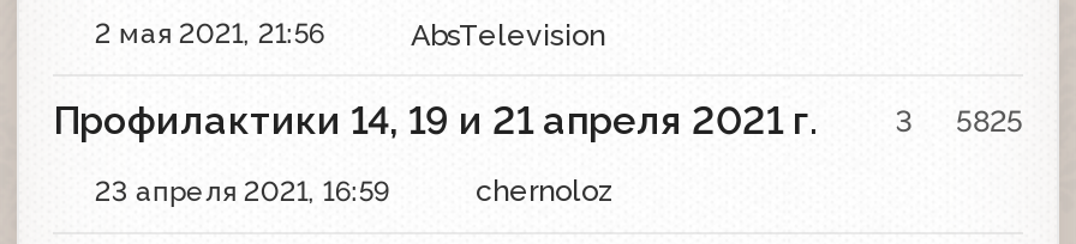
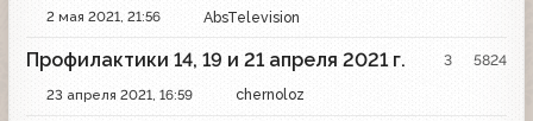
[53,98,1023,144] Профилактики 14, 19 и 21 апреля 2021 г. 3 5825 -> [26,49,507,71] Профилактики 14, 19 и 21 апреля 2021 г. 3 5824

